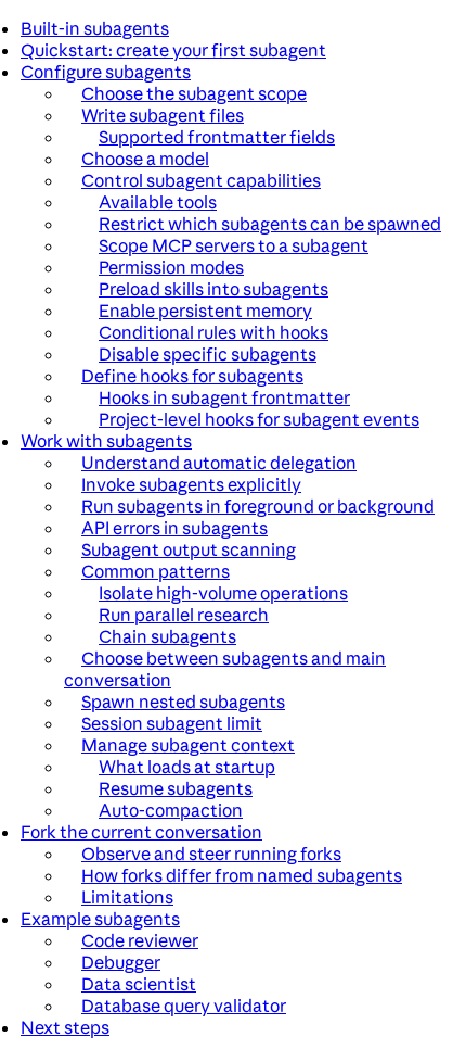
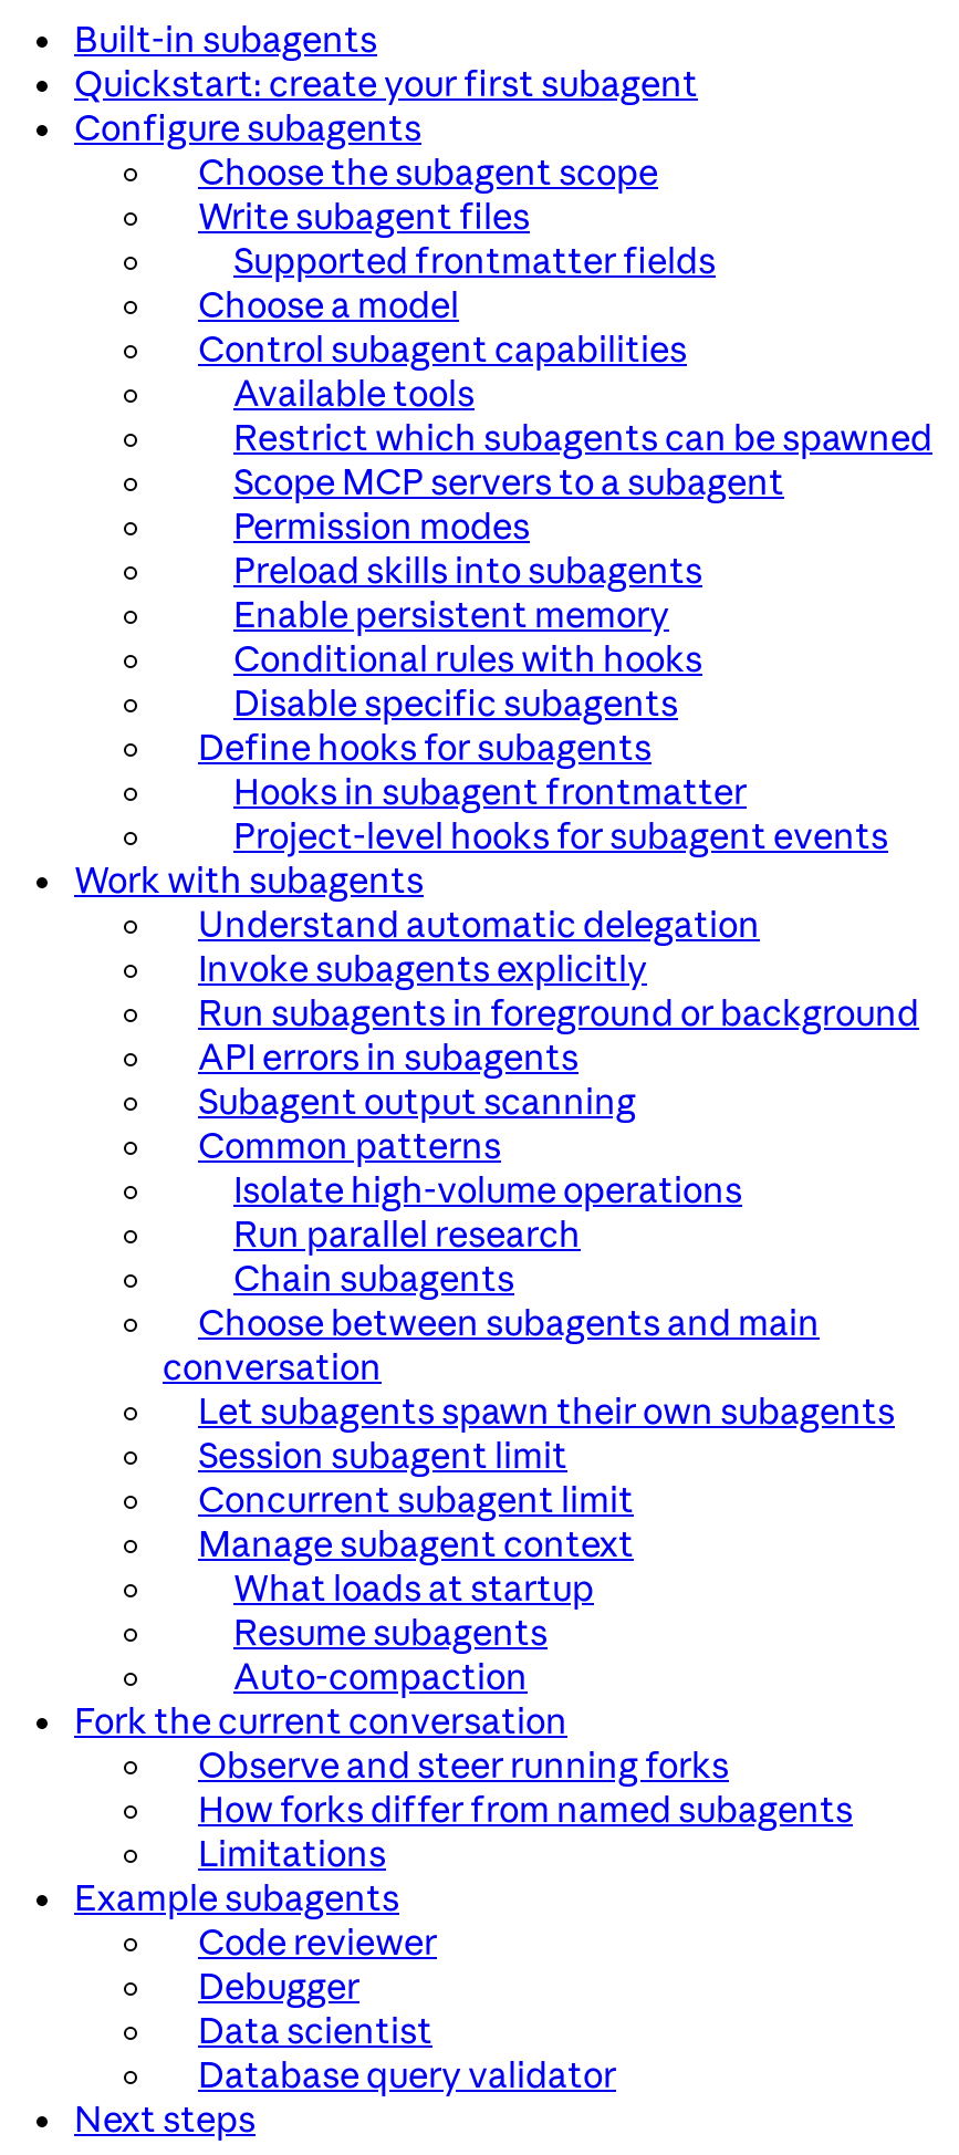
[81,691,285,712] Spawn nested subagents -> [198,1389,895,1433] Let subagents spawn their own subagents
none -> [198,1477,634,1521] Concurrent subagent limit

